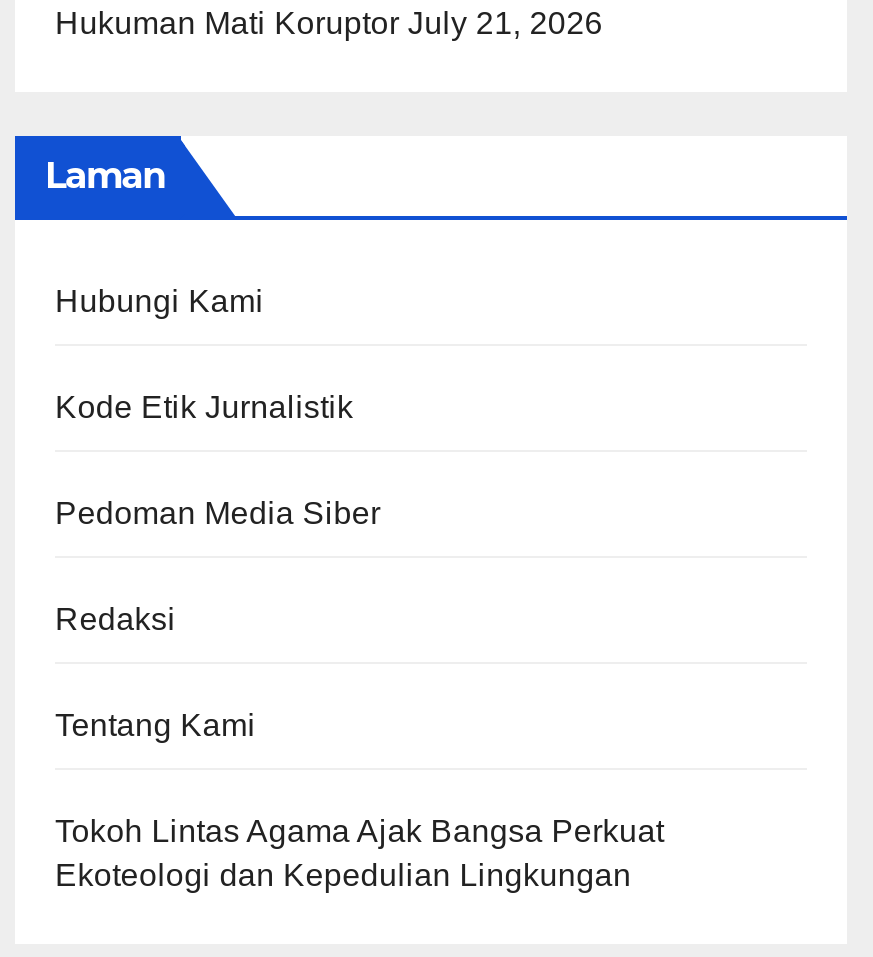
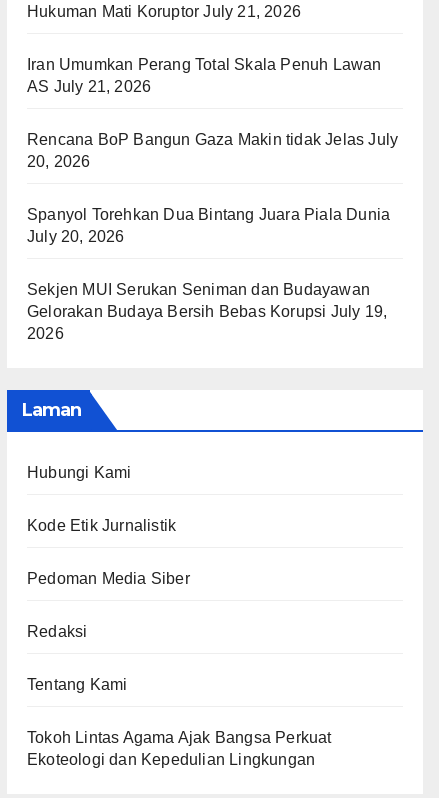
none -> [27,56,398,342] Iran Umumkan Perang Total Skala Penuh Lawan | AS July 21, 2026 | Rencana BoP Bangun Gaza Makin tidak Jelas July | 20, 2026 | Spanyol Torehkan Dua Bintang Juara Piala Dunia | July 20, 2026 | Sekjen MUI Serukan Seniman dan Budayawan | Gelorakan Budaya Bersih Bebas Korupsi July 19, | 2026

